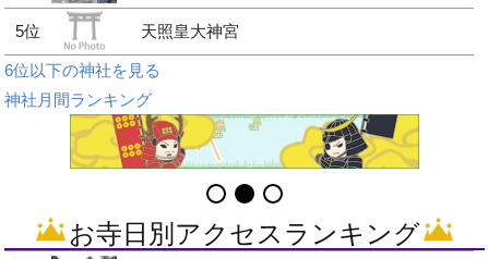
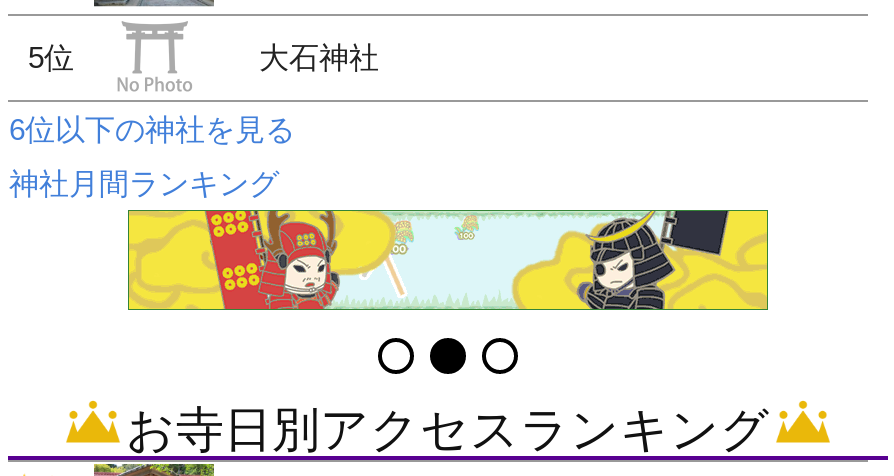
[141,22,240,40] 天照皇大神宮 -> [259,40,379,74] 大石神社

